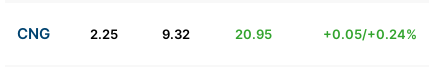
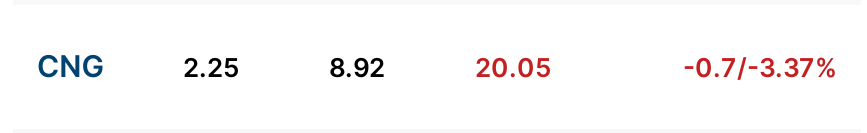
[162,26,190,42] 9.32 -> [329,50,385,82] 8.92
[235,26,272,42] 20.95 -> [475,50,551,82] 20.05
[323,26,417,42] +0.05/+0.24% -> [683,50,837,82] -0.7/-3.37%

